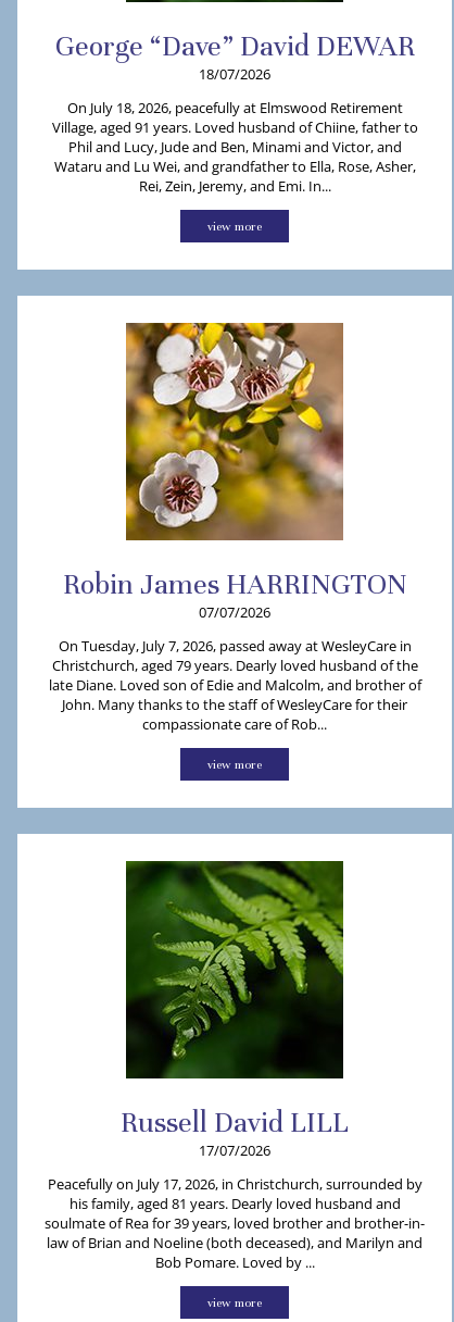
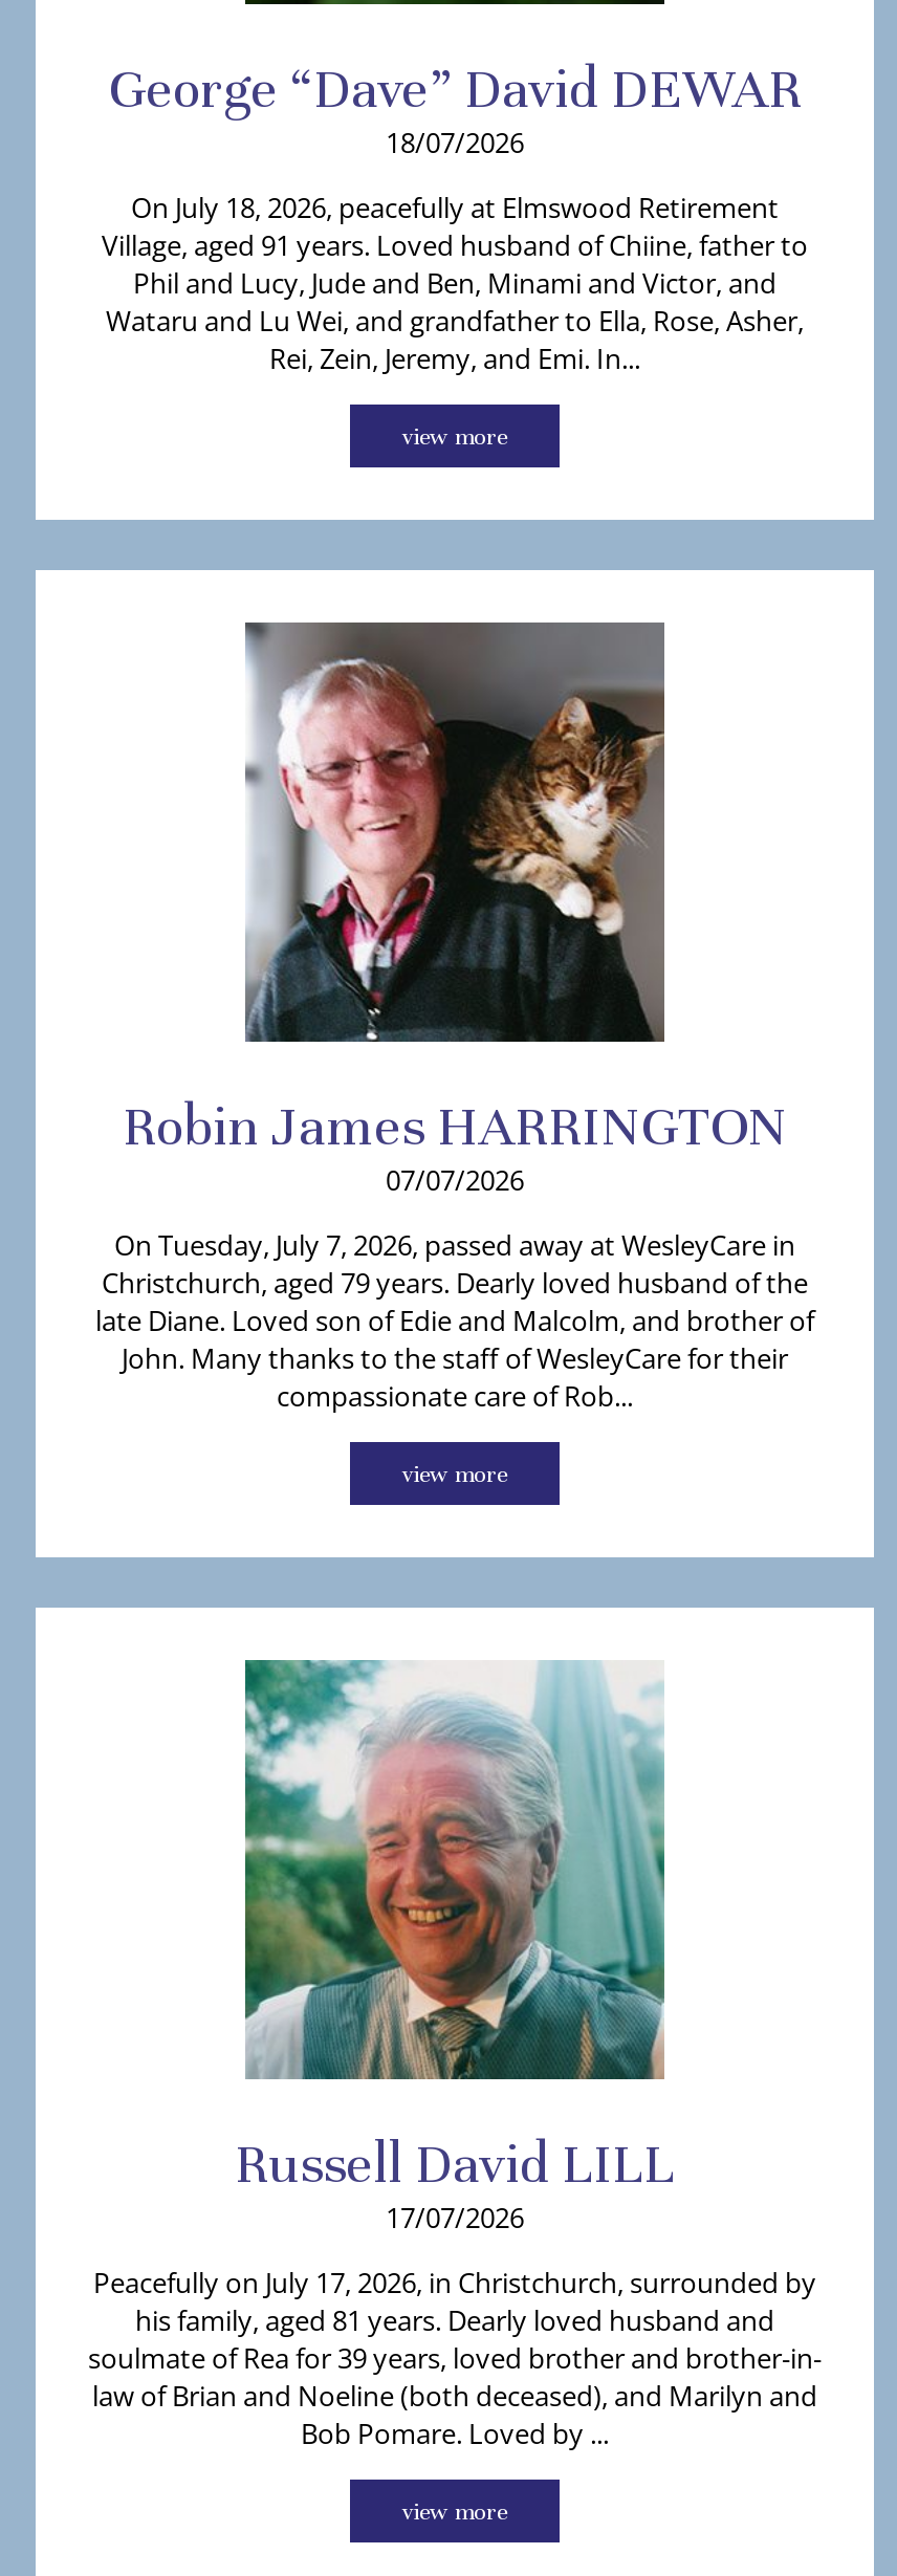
[125,322,343,541] [image] -> [243,620,664,1044] [image]
[125,860,344,1078] [image] -> [243,1658,666,2081] [image]

